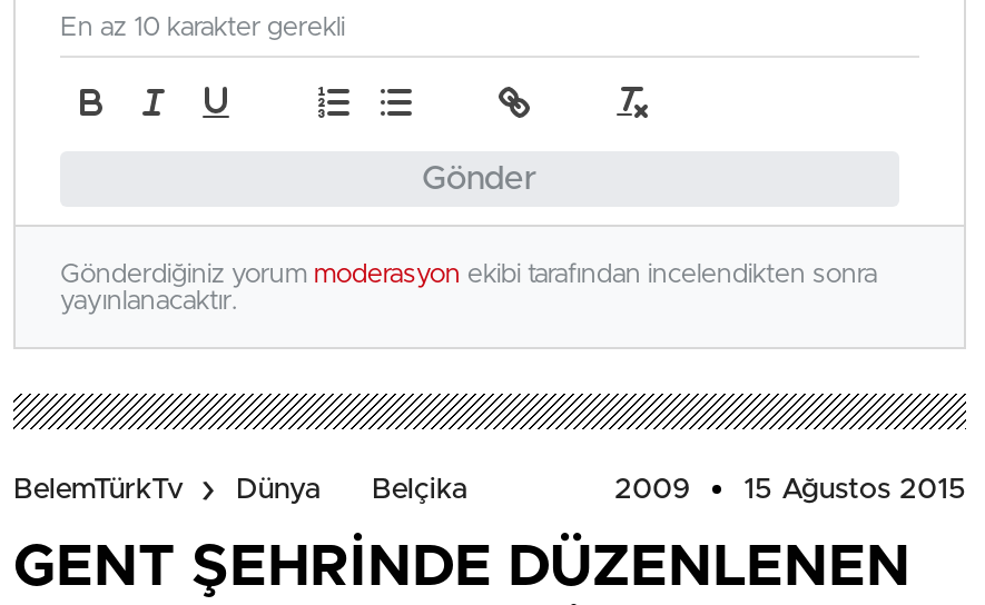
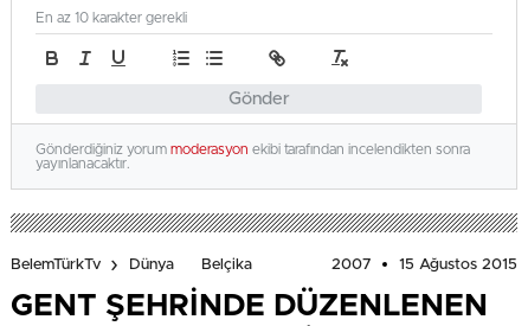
[614,475,966,504] 2009 15 Ağustos 2015 -> [331,257,517,272] 2007 15 Ağustos 2015

